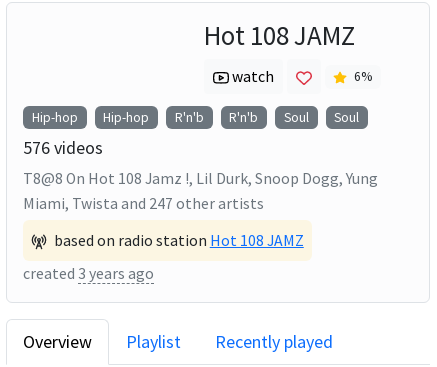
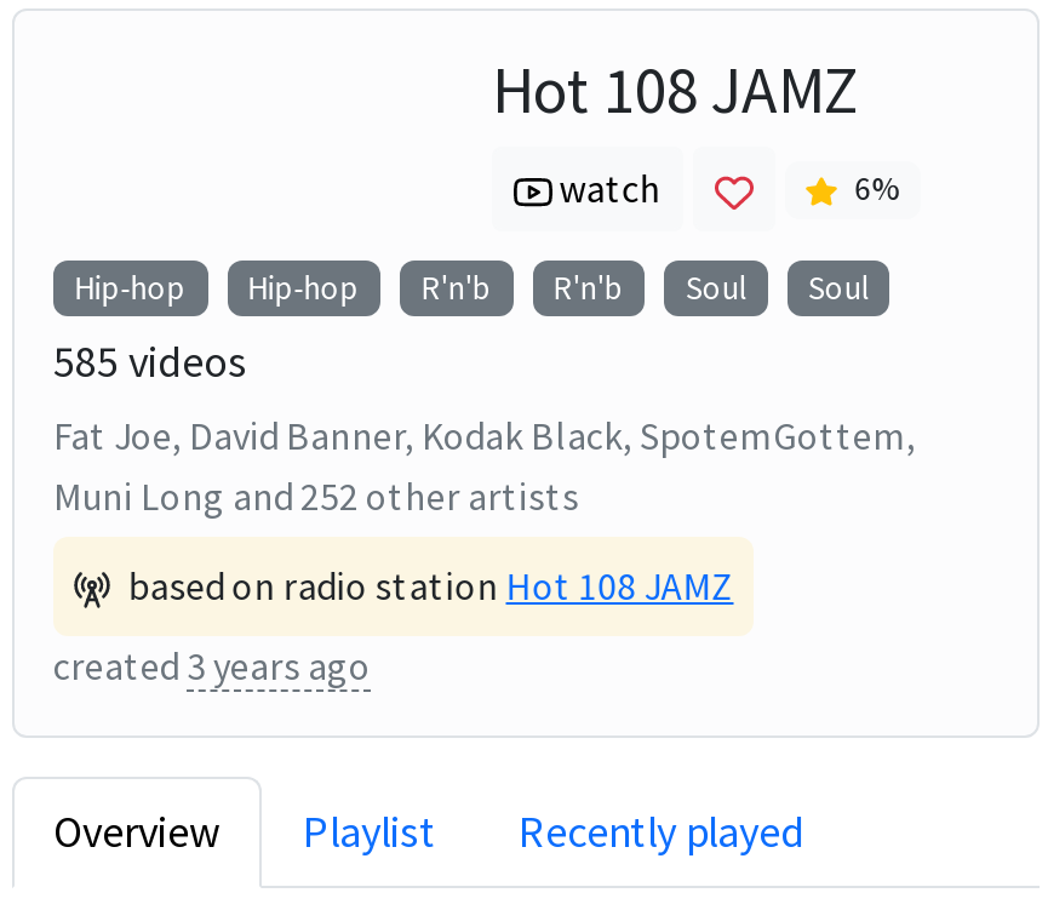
[23,136,378,213] 576 videos | T8@8 On Hot 108 Jamz !, Lil Durk, Snoop Dogg, Yung | Miami, Twista and 247 other artists -> [53,333,916,519] 585 videos | Fat Joe, David Banner, Kodak Black, SpotemGottem, | Muni Long and 252 other artists

